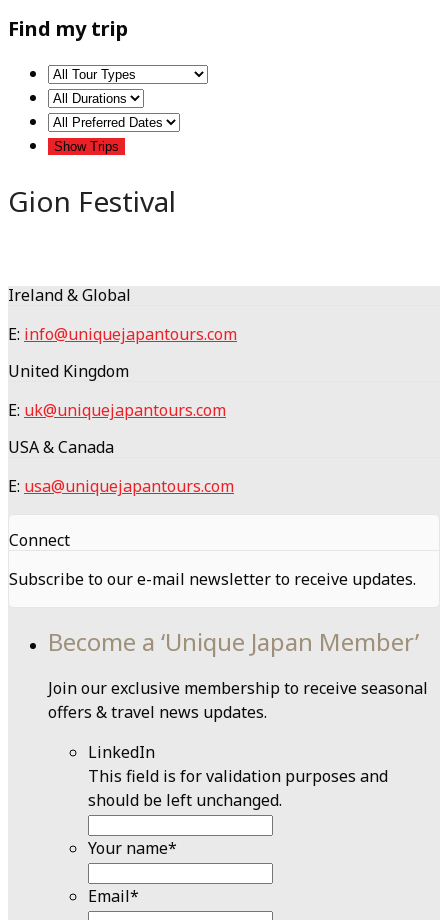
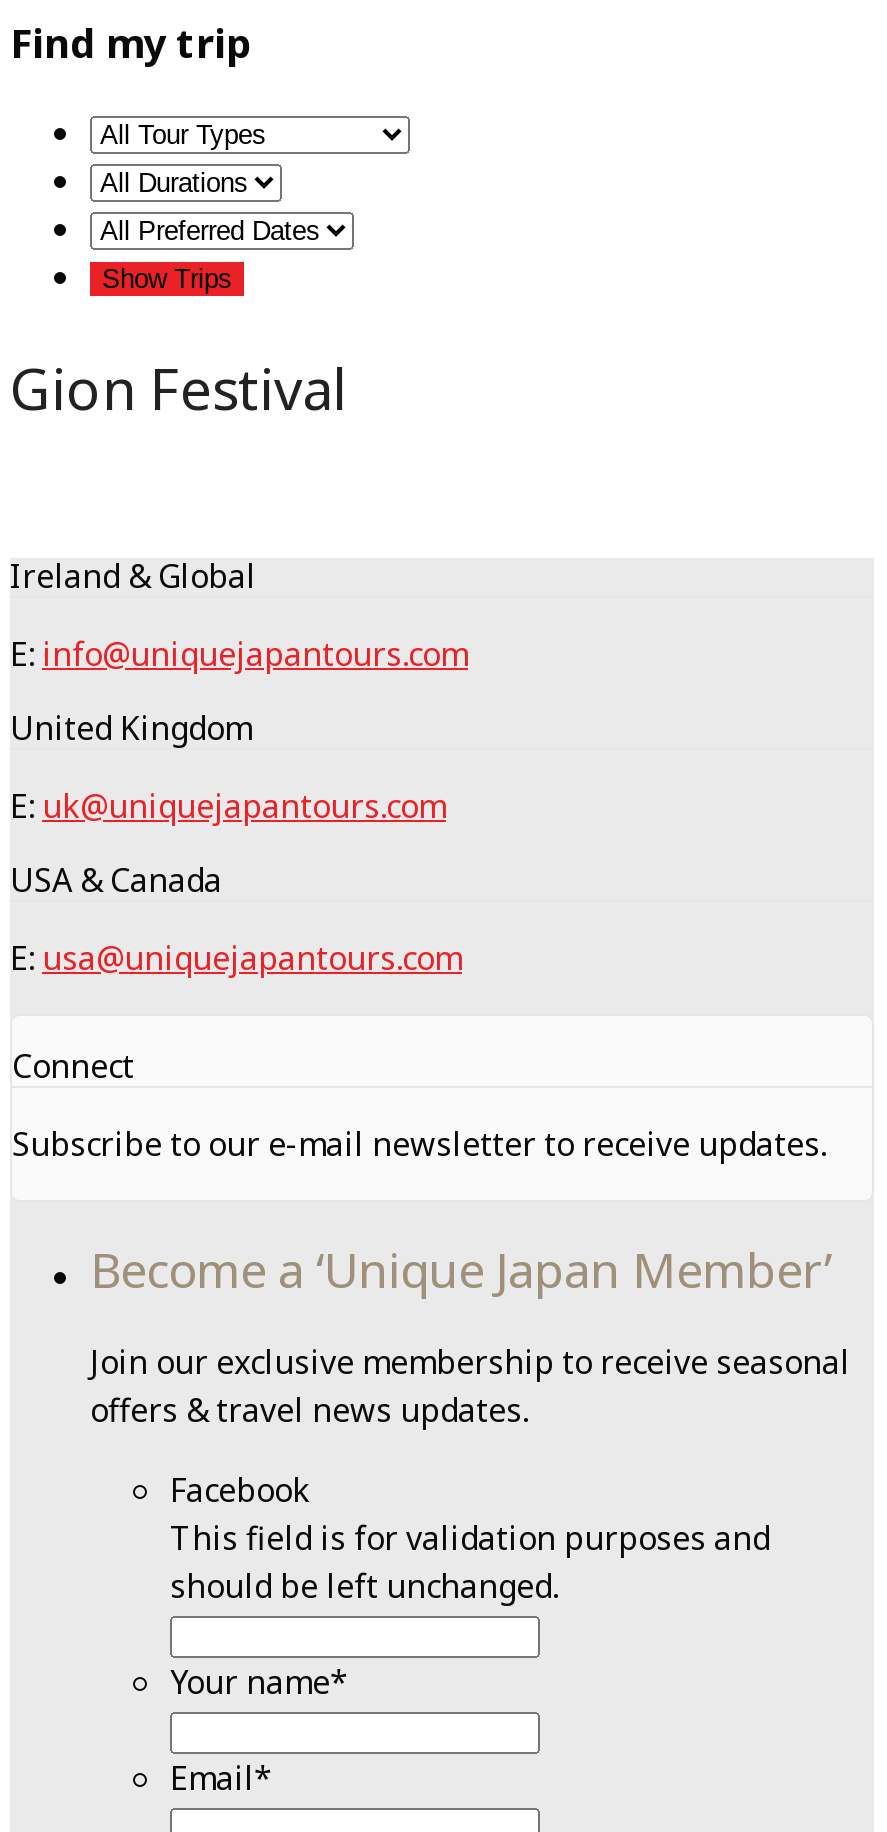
[88,741,155,763] LinkedIn -> [170,1468,310,1512] Facebook

